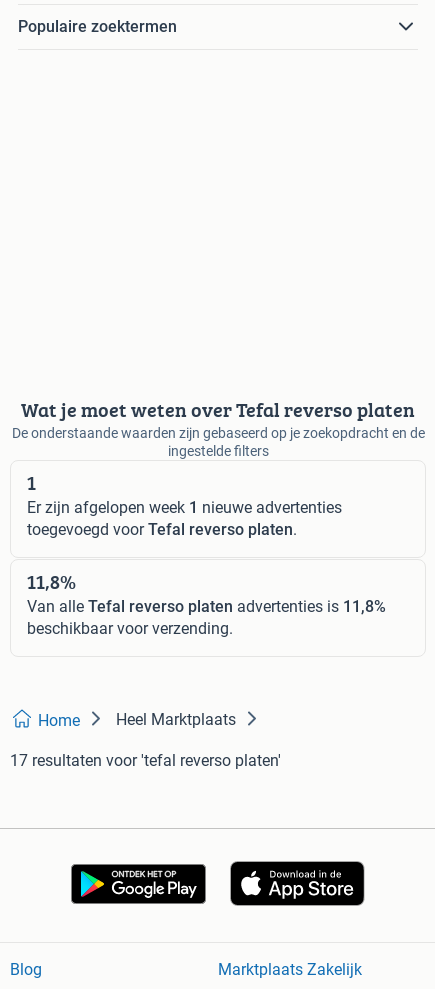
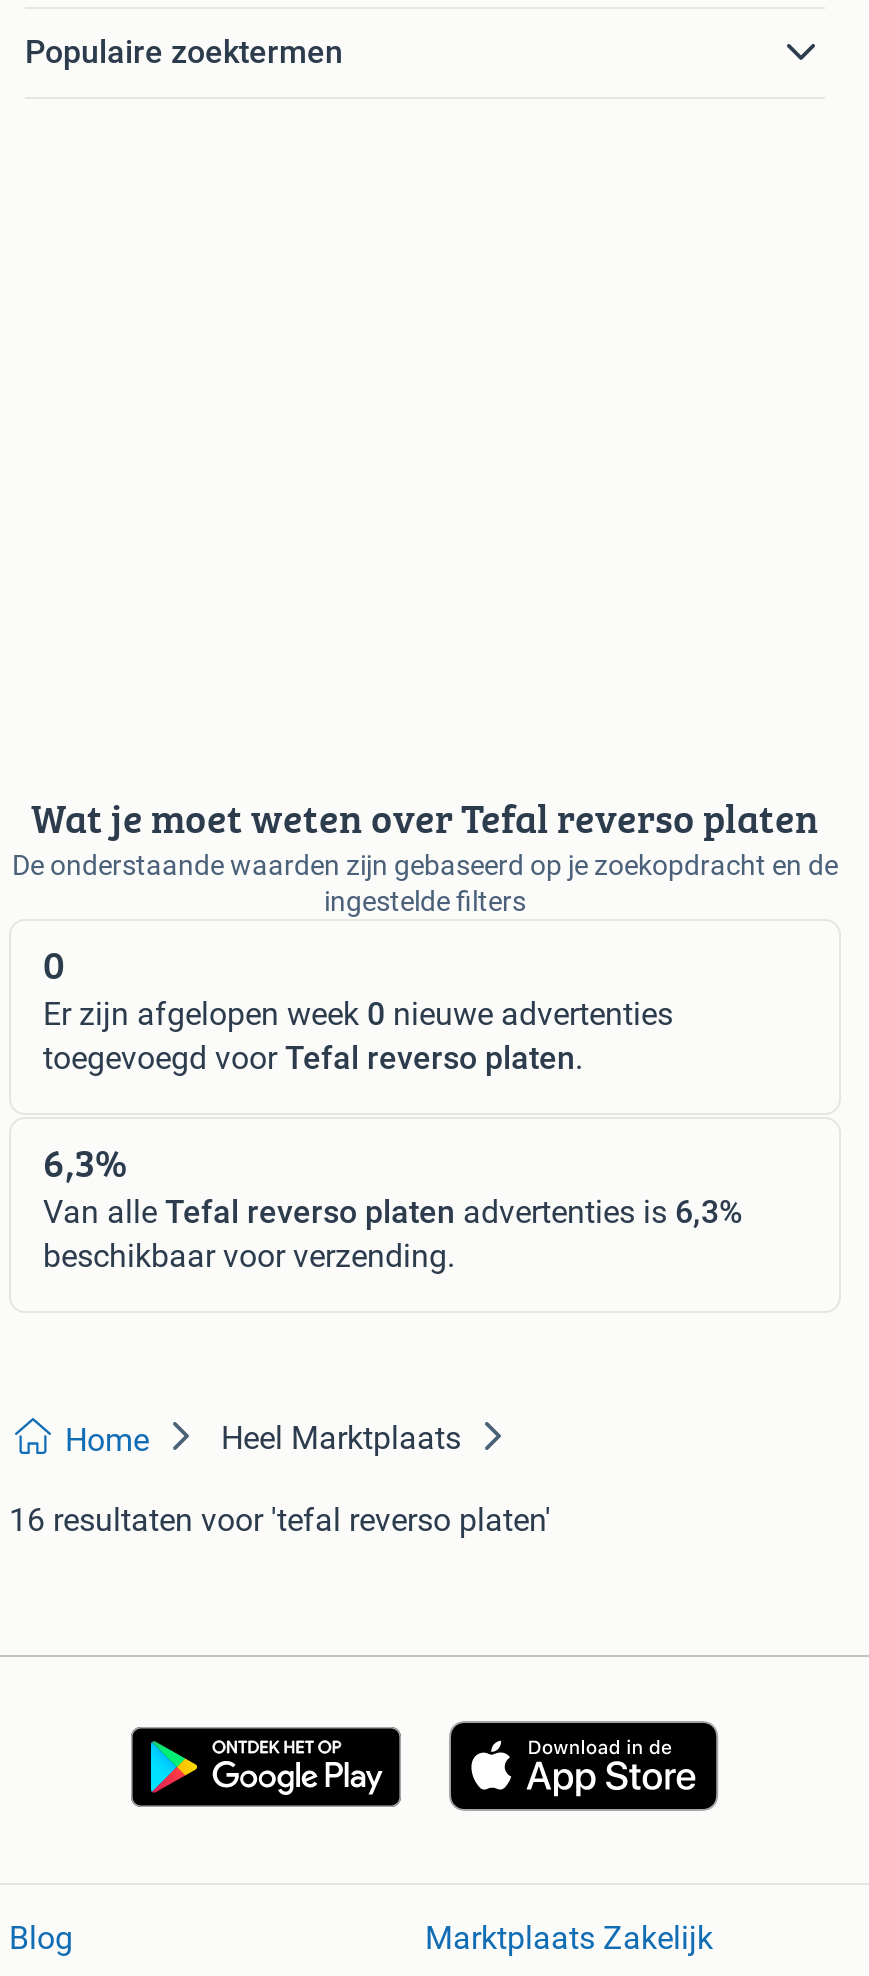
[27,468,36,497] 1 -> [43,936,65,994] 0
[27,498,342,517] Er zijn afgelopen week 1 nieuwe advertenties -> [43,996,673,1034] Er zijn afgelopen week 0 nieuwe advertenties
[27,567,76,596] 11,8% -> [43,1134,127,1192] 6,3%
[27,597,386,616] Van alle Tefal reverso platen advertenties is 11,8% -> [43,1194,743,1232] Van alle Tefal reverso platen advertenties is 6,3%
[10,751,281,770] 17 resultaten voor 'tefal reverso platen' -> [9,1502,551,1540] 16 resultaten voor 'tefal reverso platen'

